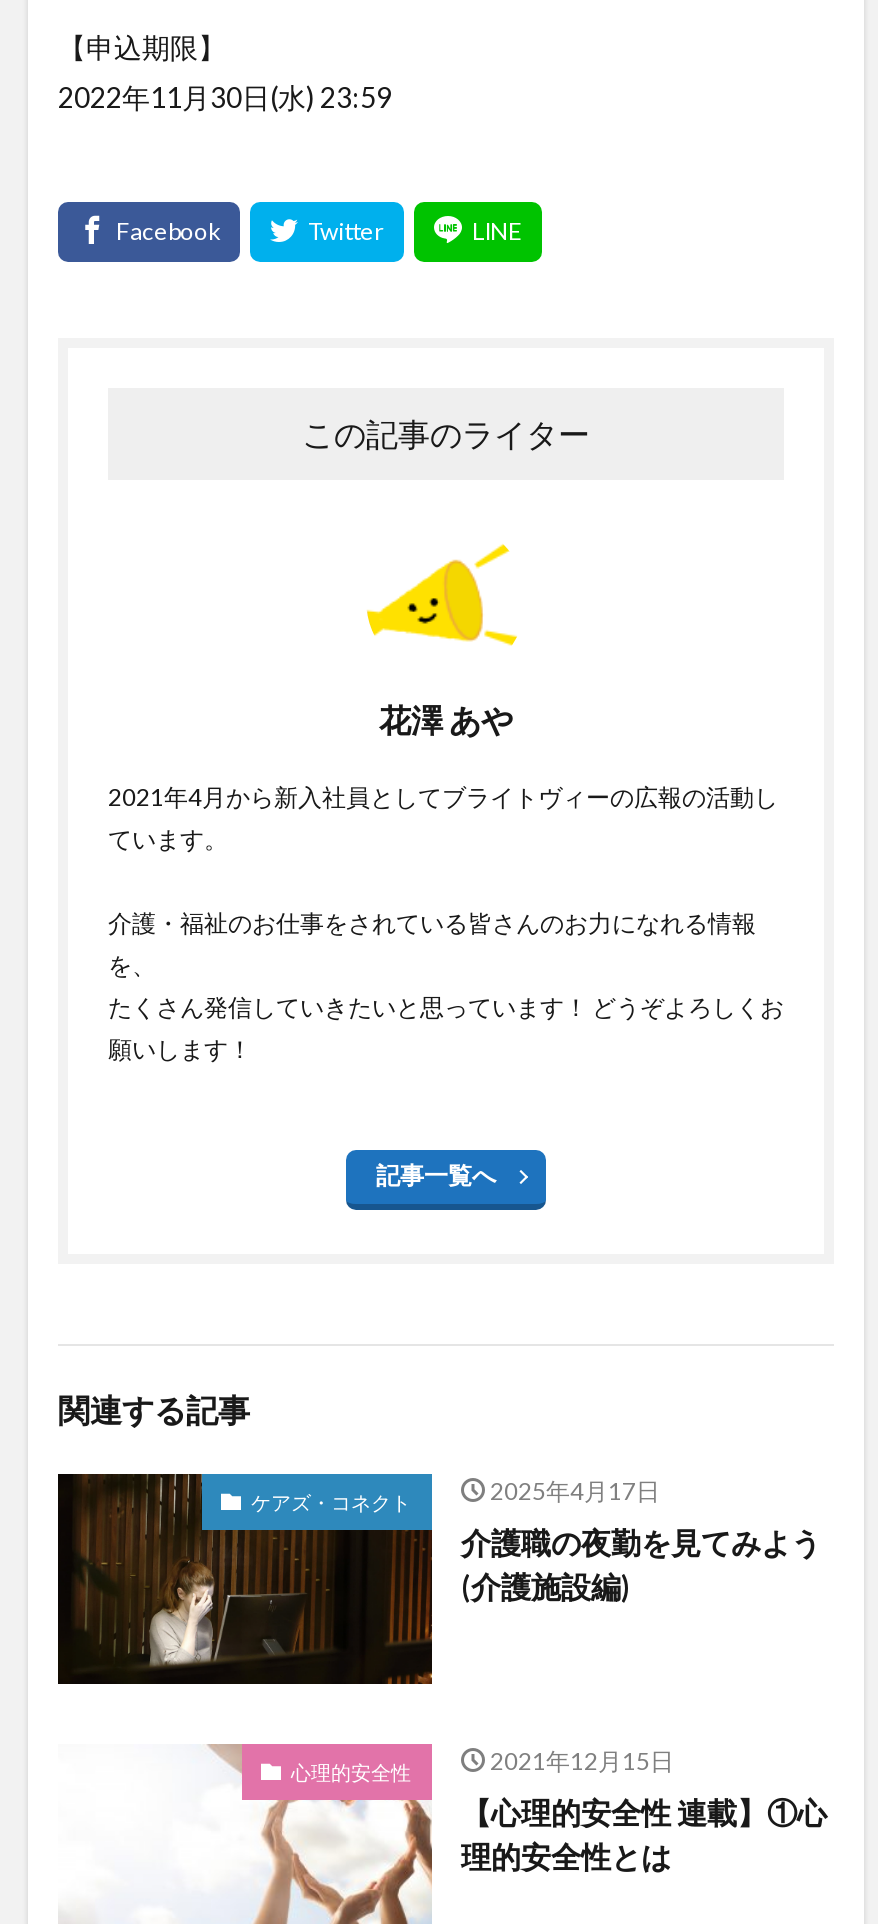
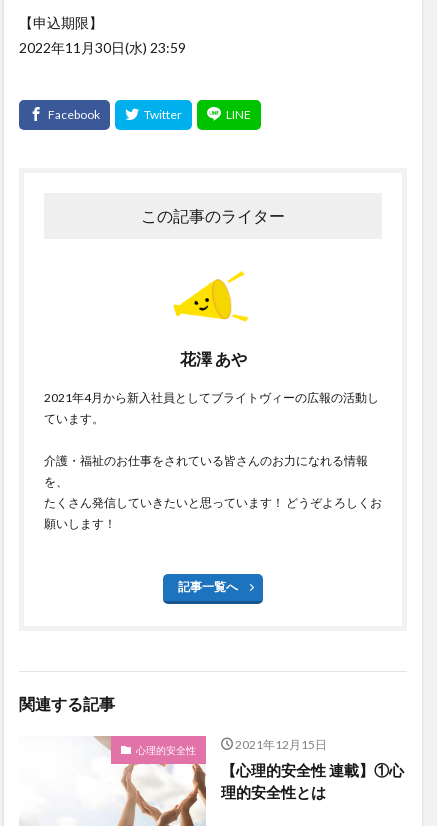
[56,1472,821,1686] [image] | ケアズ・コネクト | 2025年4月17日 | 介護職の夜勤を見てみよう | (介護施設編) -> none

